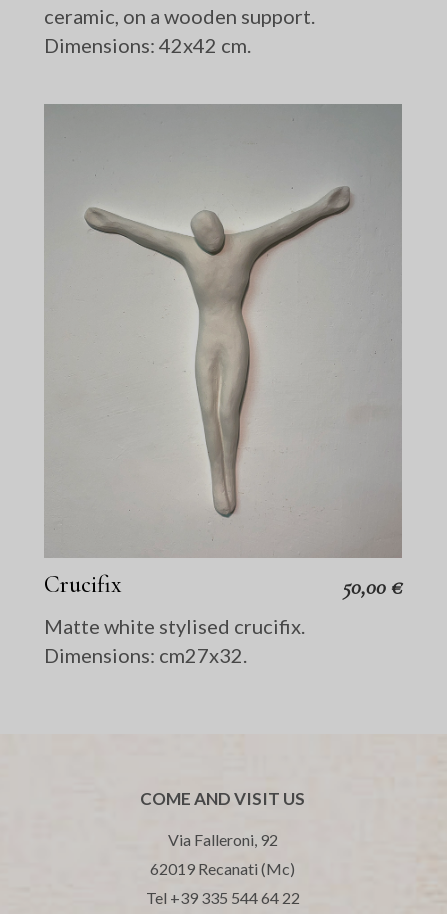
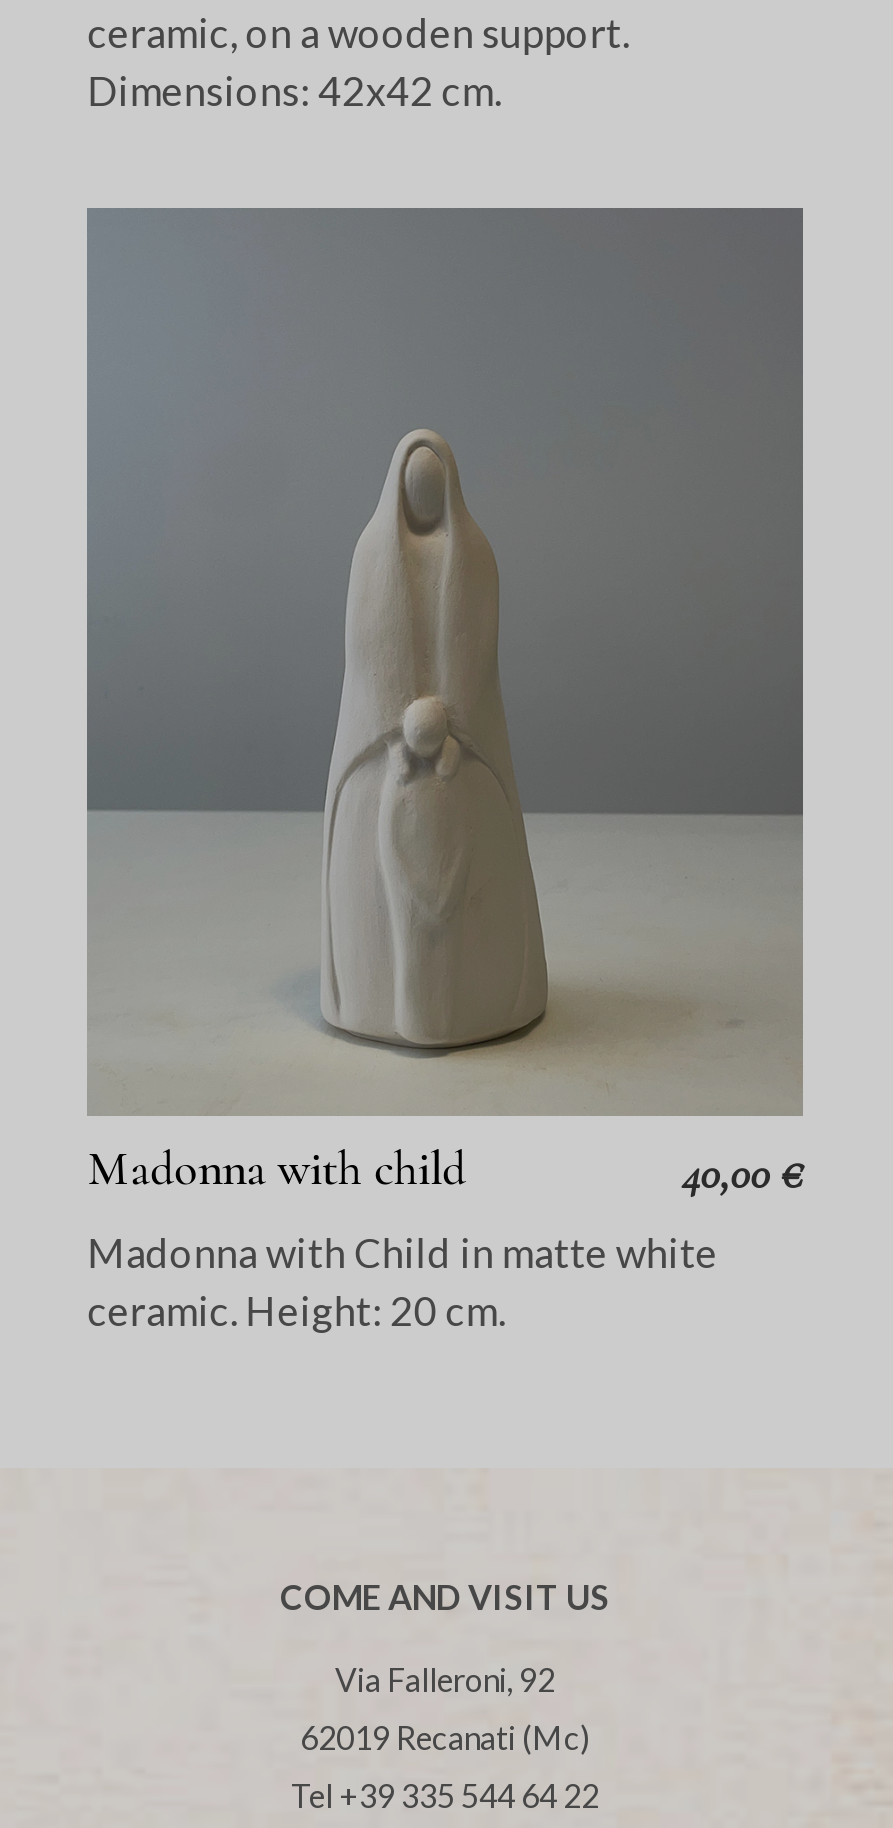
[44,104,403,600] [image] | Crucifix | 50,00 € -> [87,210,803,1201] [image] | Madonna with child | 40,00 €
[44,614,305,667] Matte white stylised crucifix. | Dimensions: cm27x32. -> [88,1229,718,1335] Madonna with Child in matte white | ceramic. Height: 20 cm.

